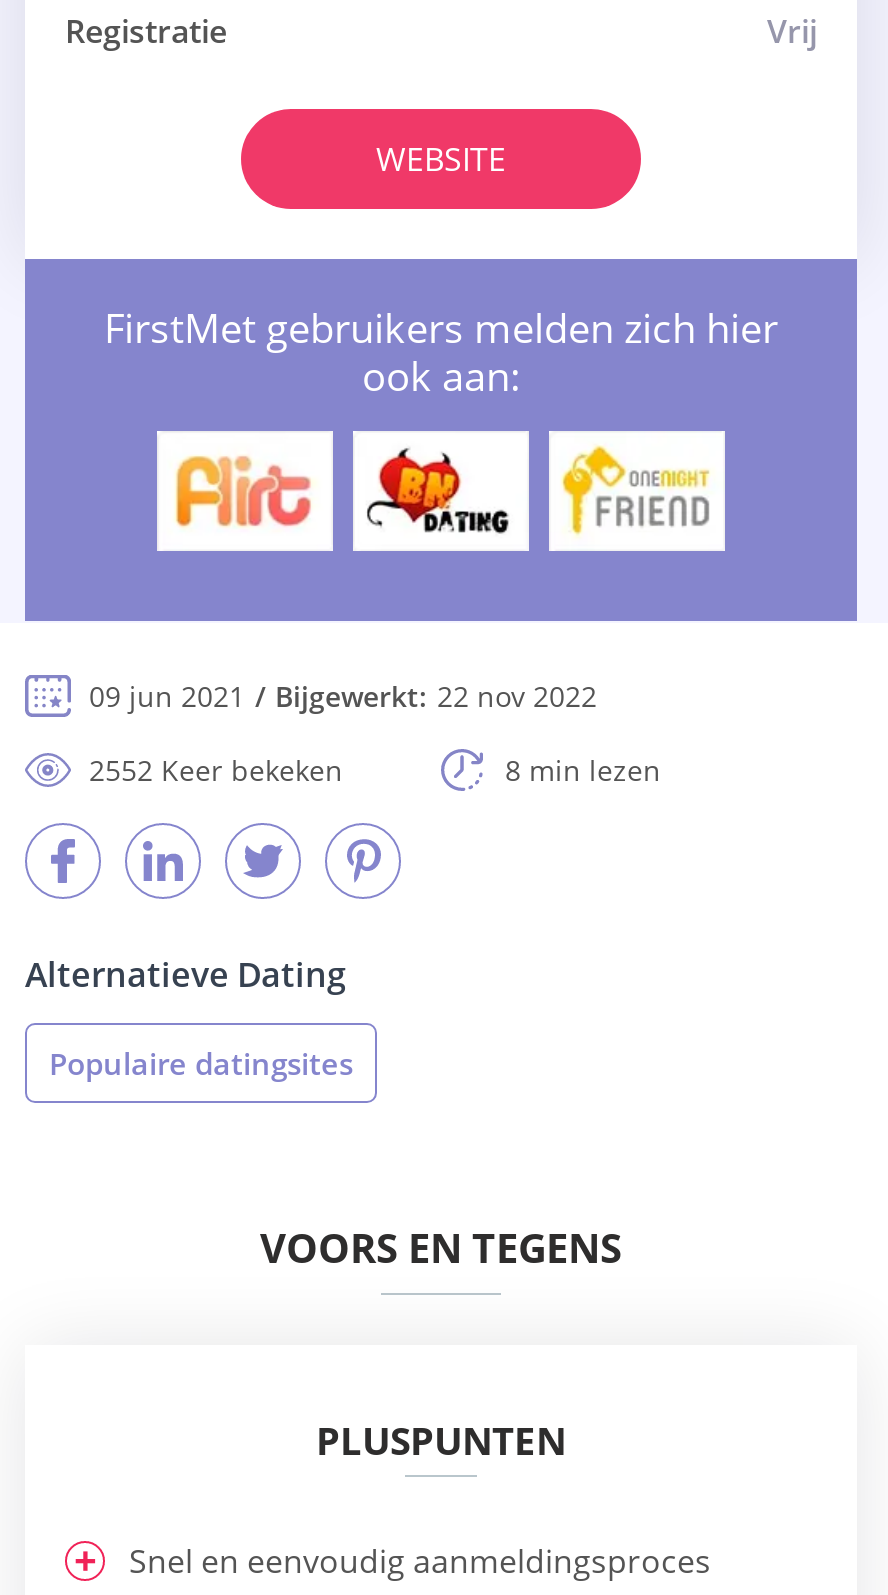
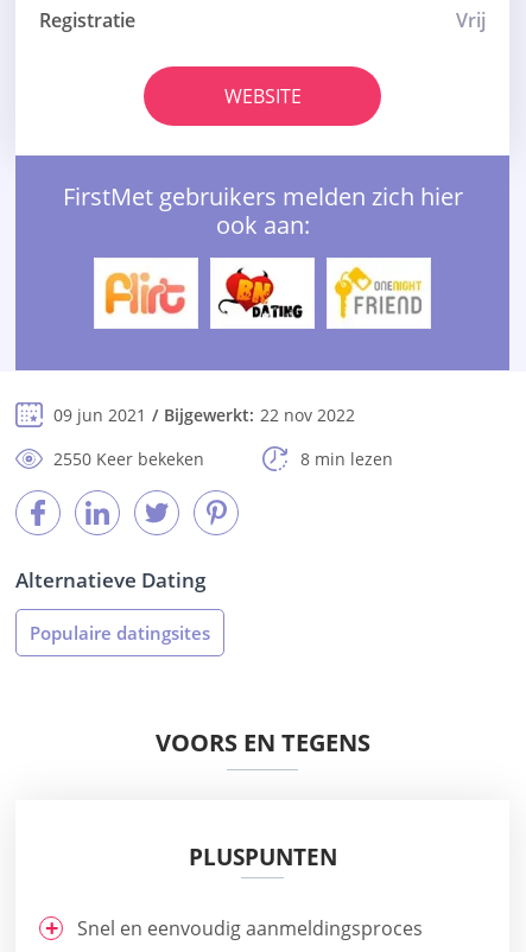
[89,751,343,789] 2552 Keer bekeken -> [53,448,204,470] 2550 Keer bekeken

